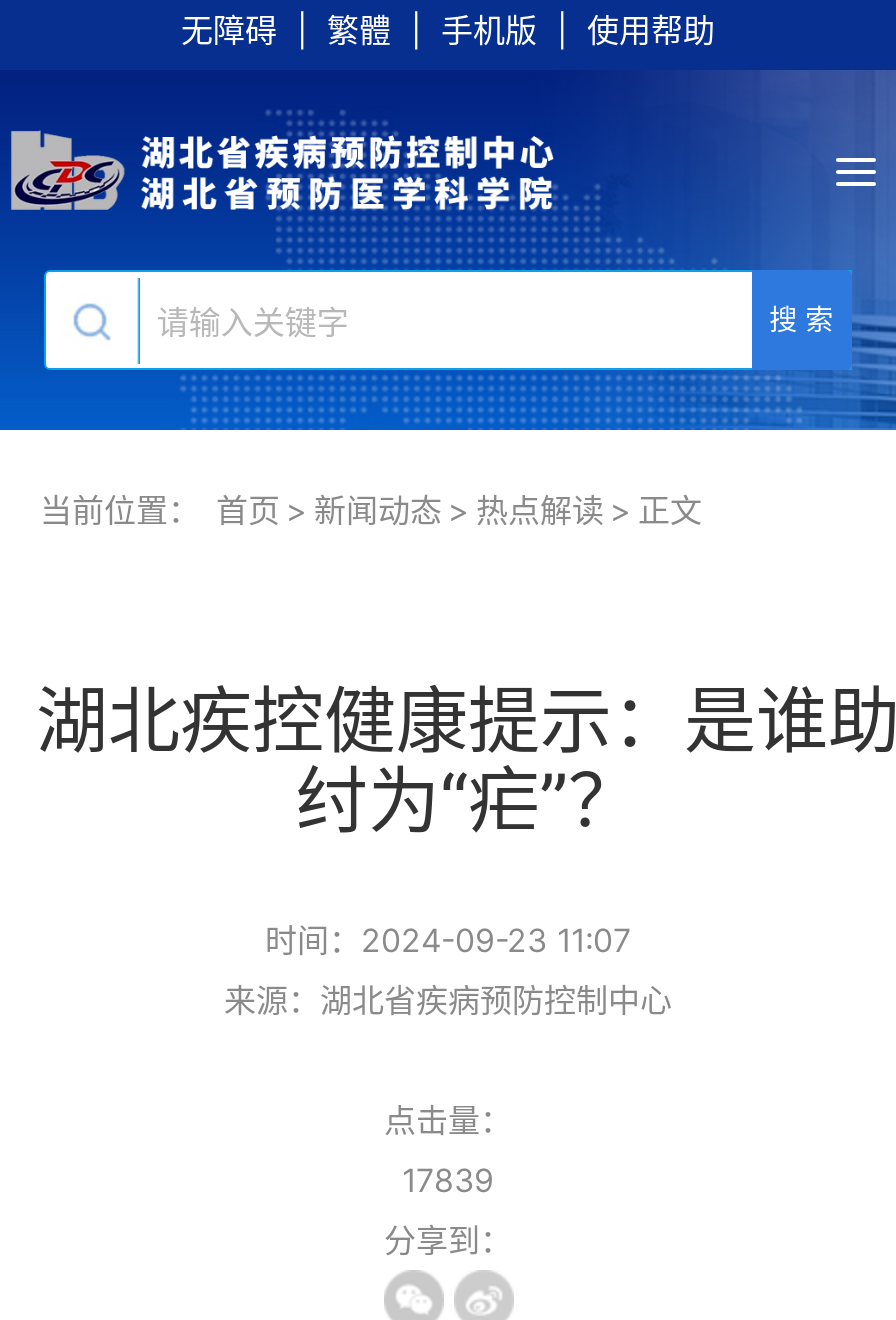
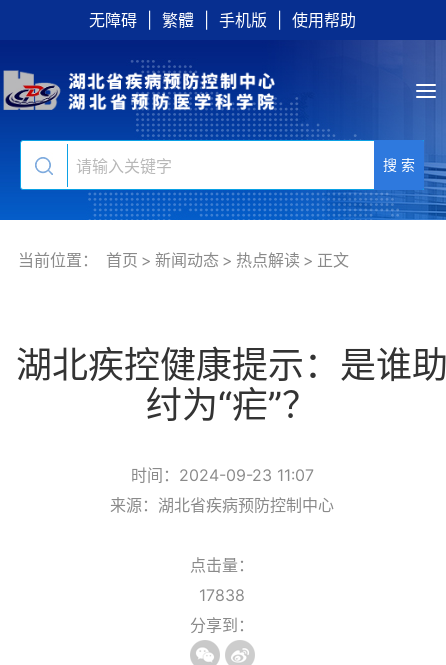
[402,1160,494,1200] 17839 -> [199,585,245,605] 17838

